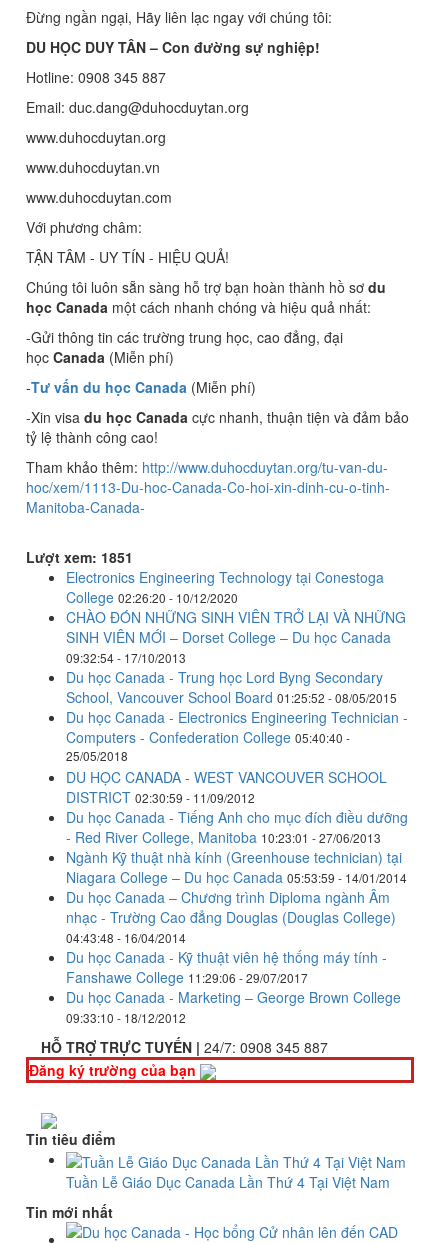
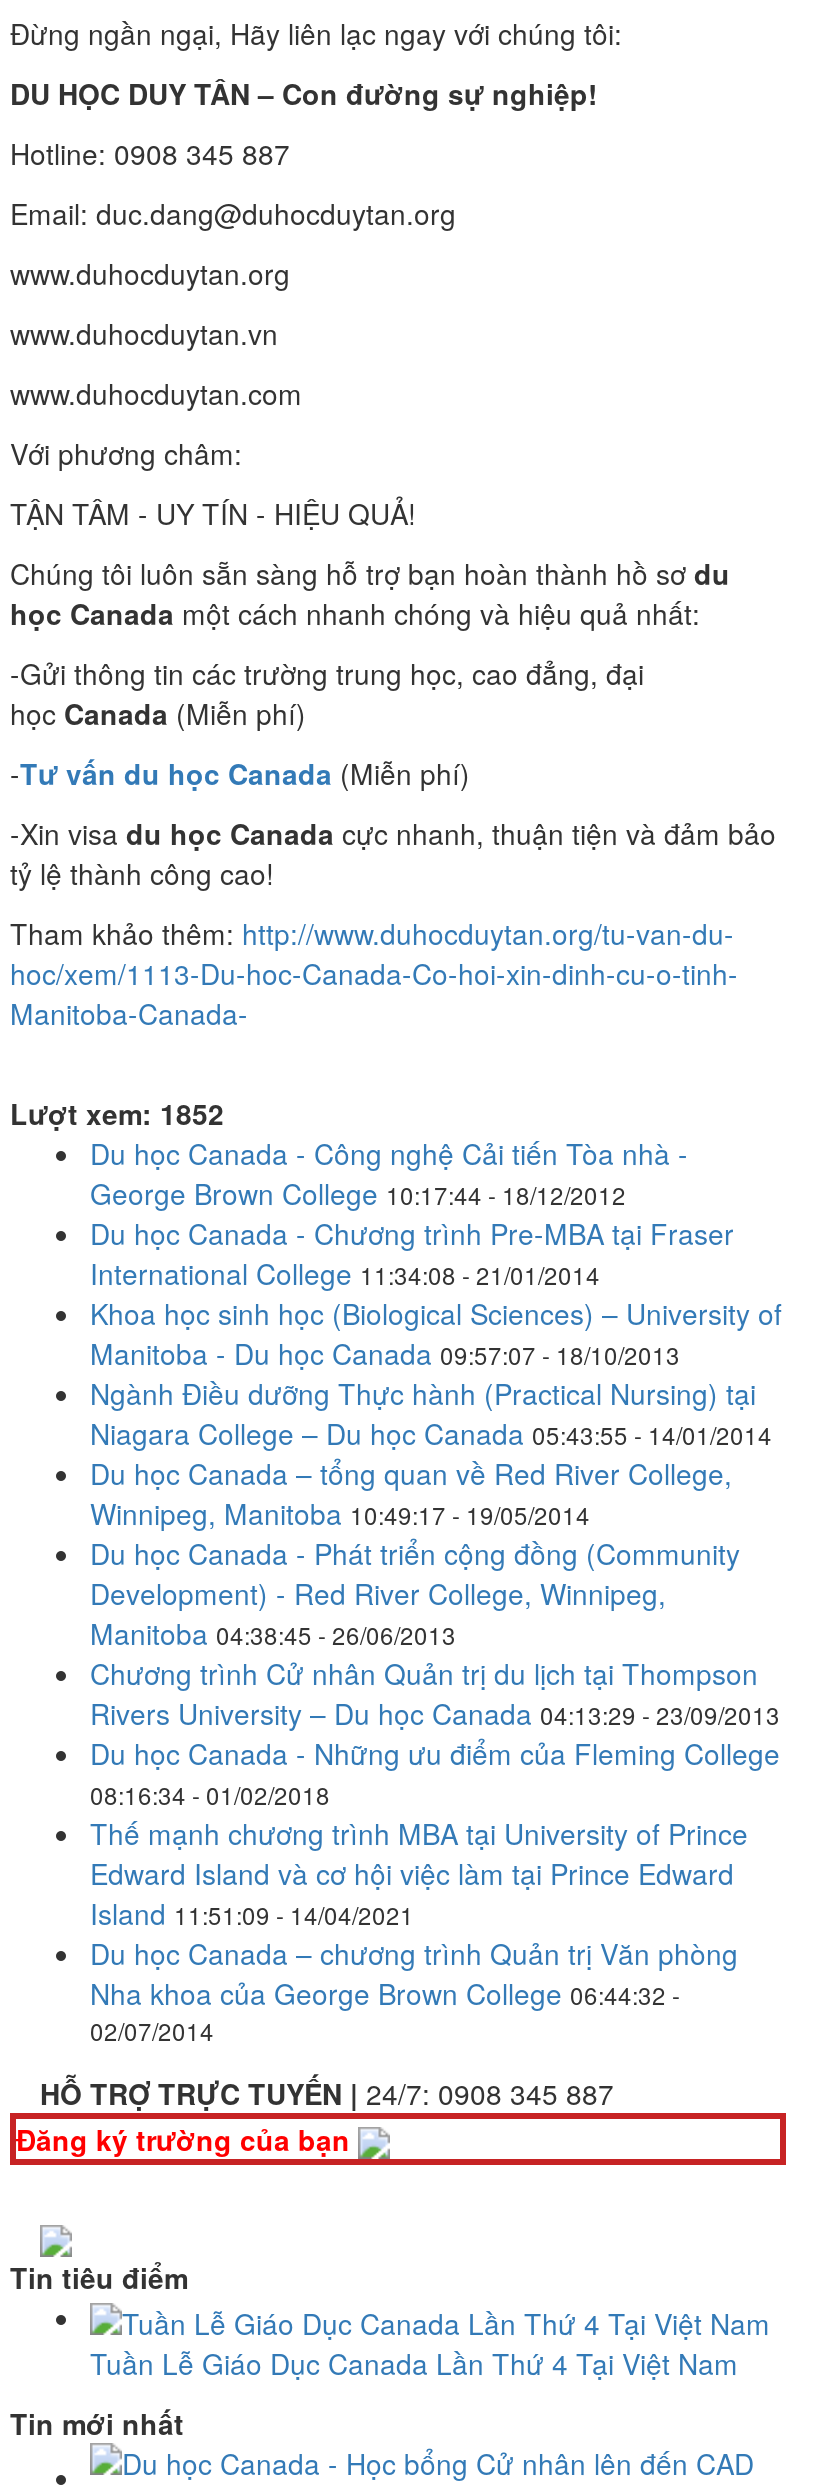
[26,547,408,1026] Lượt xem: 1851 | Electronics Engineering Technology tại Conestoga | College 02:26:20 - 10/12/2020 | CHÀO ĐÓN NHỮNG SINH VIÊN TRỞ LẠI VÀ NHỮNG | SINH VIÊN MỚI – Dorset College – Du học Canada | 09:32:54 - 17/10/2013 | Du học Canada - Trung học Lord Byng Secondary | School, Vancouver School Board 01:25:52 - 08/05/2015 | Du học Canada - Electronics Engineering Technician - | Computers - Confederation College 05:40:40 - | 25/05/2018 | DU HỌC CANADA - WEST VANCOUVER SCHOOL | DISTRICT 02:30:59 - 11/09/2012 | Du học Canada - Tiếng Anh cho mục đích điều dưỡng | - Red River College, Manitoba 10:23:01 - 27/06/2013 | Ngành Kỹ thuật nhà kính (Greenhouse technician) tại | Niagara College – Du học Canada 05:53:59 - 14/01/2014 | Du học Canada – Chương trình Diploma ngành Âm | nhạc - Trường Cao đẳng Douglas (Douglas College) | 04:43:48 - 16/04/2014 | Du học Canada - Kỹ thuật viên hệ thống máy tính - | Fanshawe College 11:29:06 - 29/07/2017 | Du học Canada - Marketing – George Brown College | 09:33:10 - 18/12/2012 -> [10,1093,782,2053] Lượt xem: 1852 | Du học Canada - Công nghệ Cải tiến Tòa nhà - | George Brown College 10:17:44 - 18/12/2012 | Du học Canada - Chương trình Pre-MBA tại Fraser | International College 11:34:08 - 21/01/2014 | Khoa học sinh học (Biological Sciences) – University of | Manitoba - Du học Canada 09:57:07 - 18/10/2013 | Ngành Điều dưỡng Thực hành (Practical Nursing) tại | Niagara College – Du học Canada 05:43:55 - 14/01/2014 | Du học Canada – tổng quan về Red River College, | Winnipeg, Manitoba 10:49:17 - 19/05/2014 | Du học Canada - Phát triển cộng đồng (Community | Development) - Red River College, Winnipeg, | Manitoba 04:38:45 - 26/06/2013 | Chương trình Cử nhân Quản trị du lịch tại Thompson | Rivers University – Du học Canada 04:13:29 - 23/09/2013 | Du học Canada - Những ưu điểm của Fleming College | 08:16:34 - 01/02/2018 | Thế mạnh chương trình MBA tại University of Prince | Edward Island và cơ hội việc làm tại Prince Edward | Island 11:51:09 - 14/04/2021 | Du học Canada – chương trình Quản trị Văn phòng | Nha khoa của George Brown College 06:44:32 - | 02/07/2014

